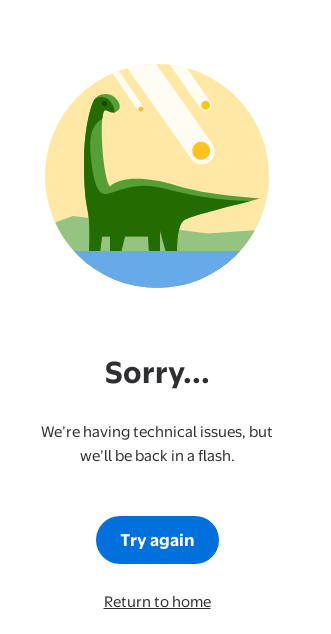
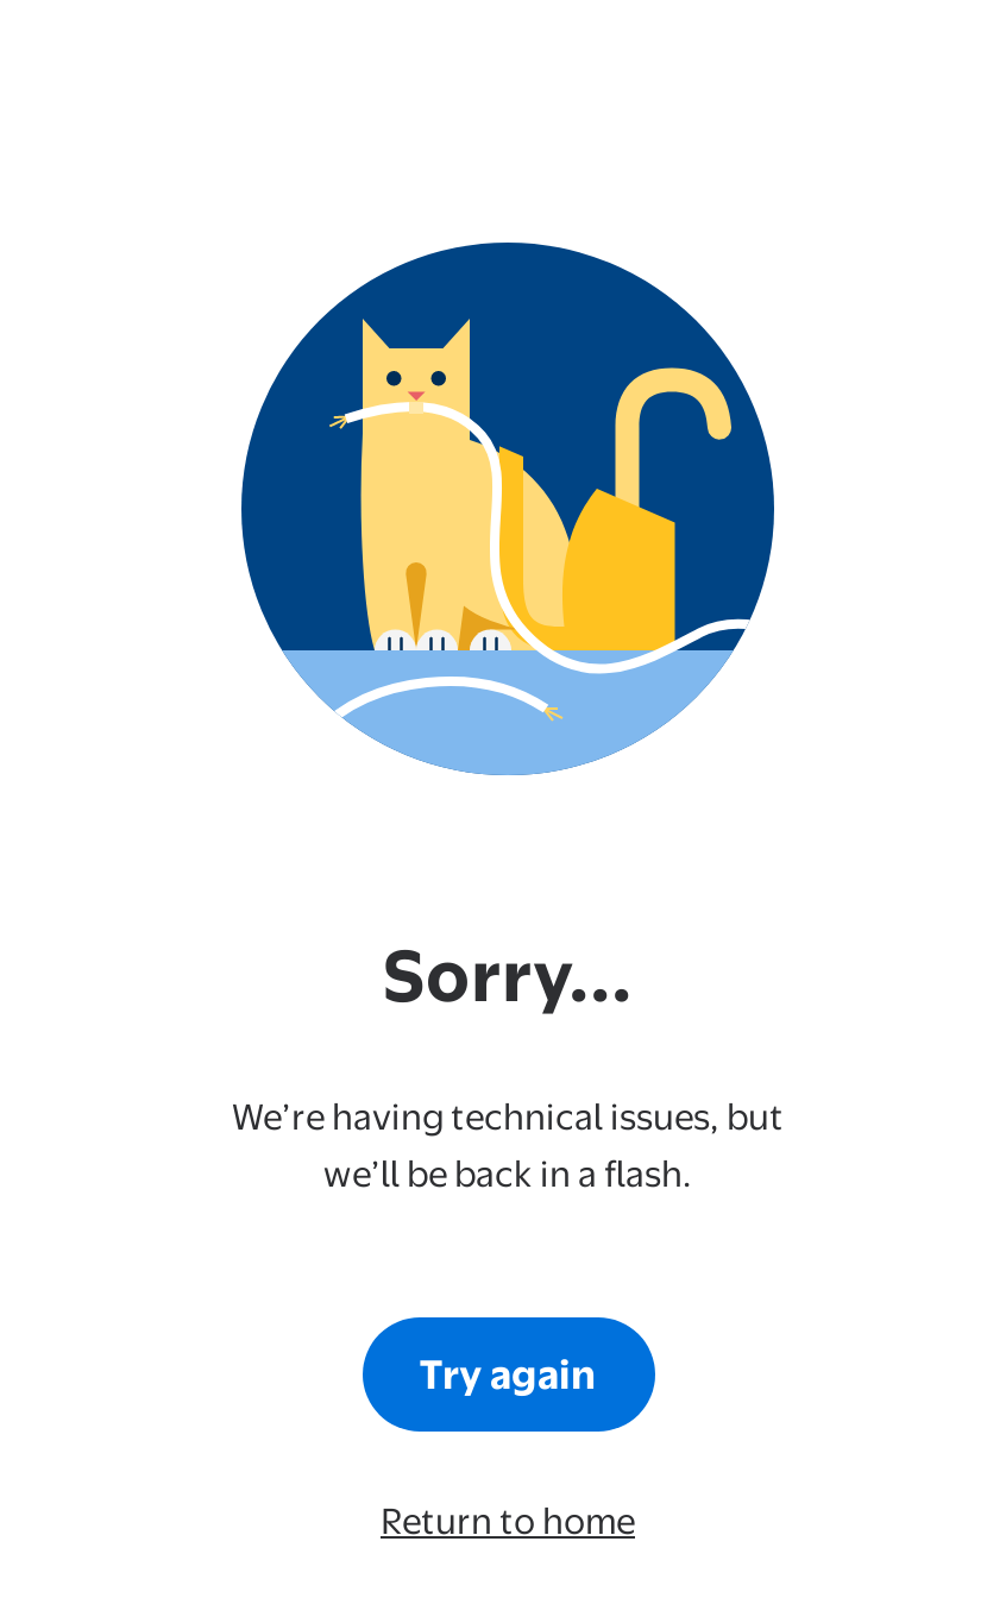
[45,64,269,265] [image] -> [239,240,777,723] [image]

